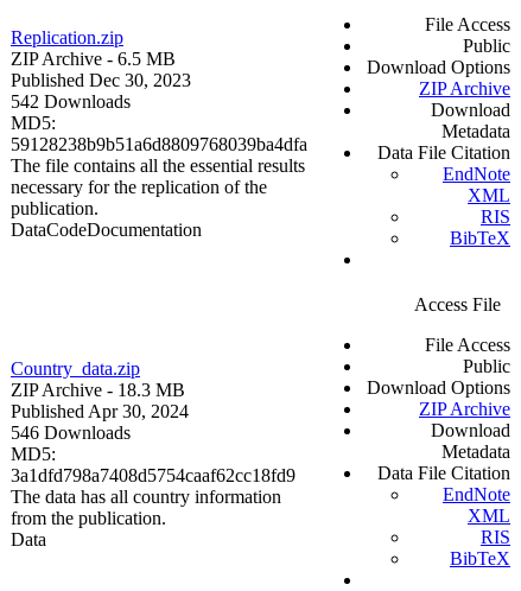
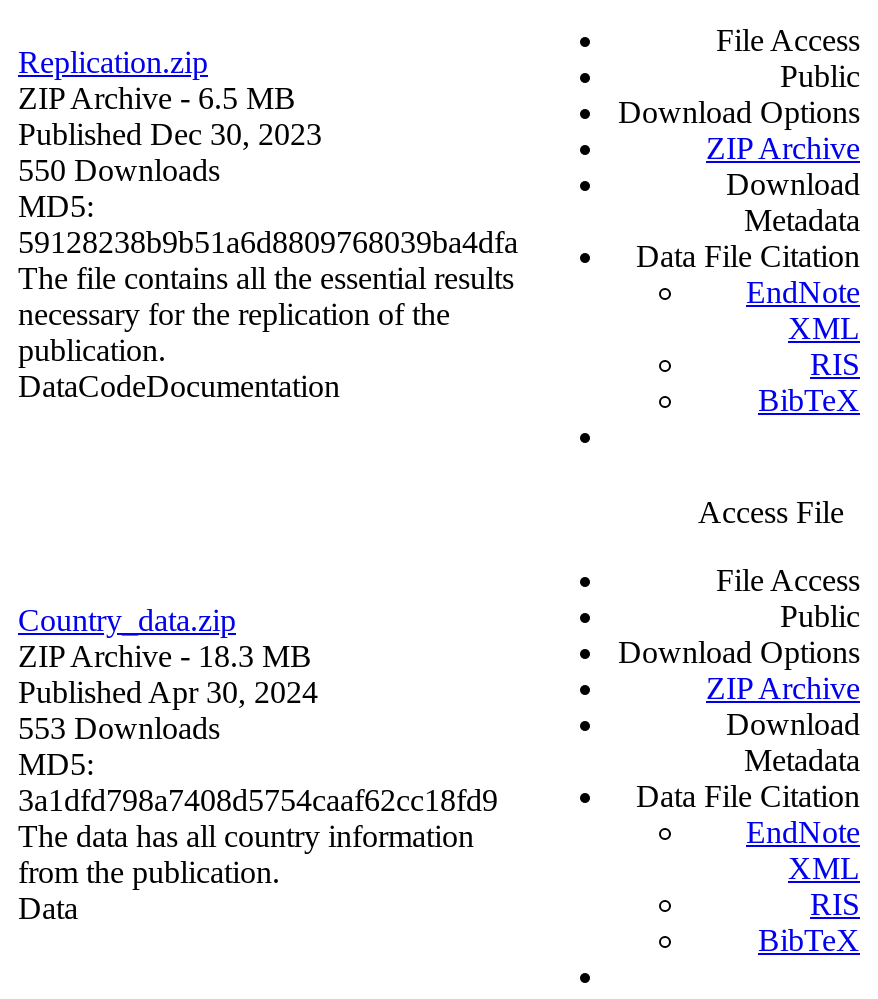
[11,92,131,112] 542 Downloads -> [18,154,220,188] 550 Downloads
[11,423,131,443] 546 Downloads -> [18,712,220,746] 553 Downloads

